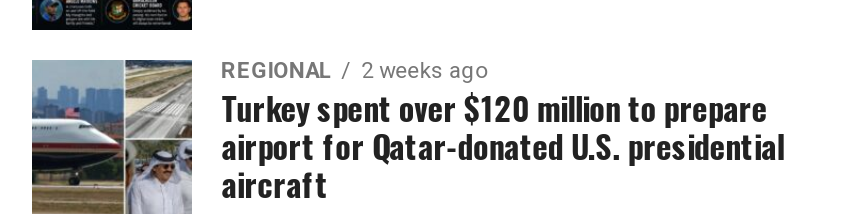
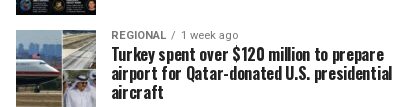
[221,58,487,84] REGIONAL 2 weeks ago -> [111,29,238,42] REGIONAL 1 week ago

